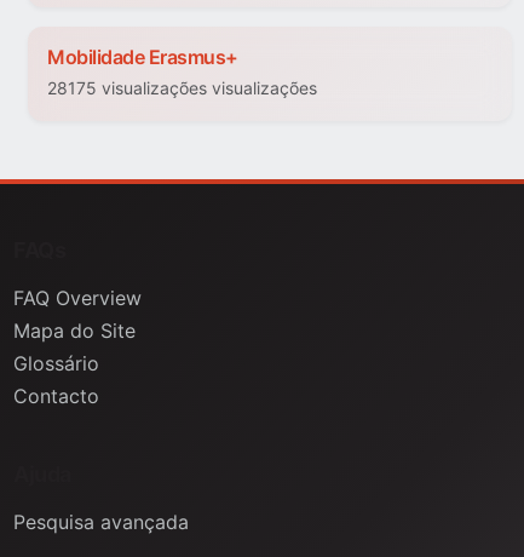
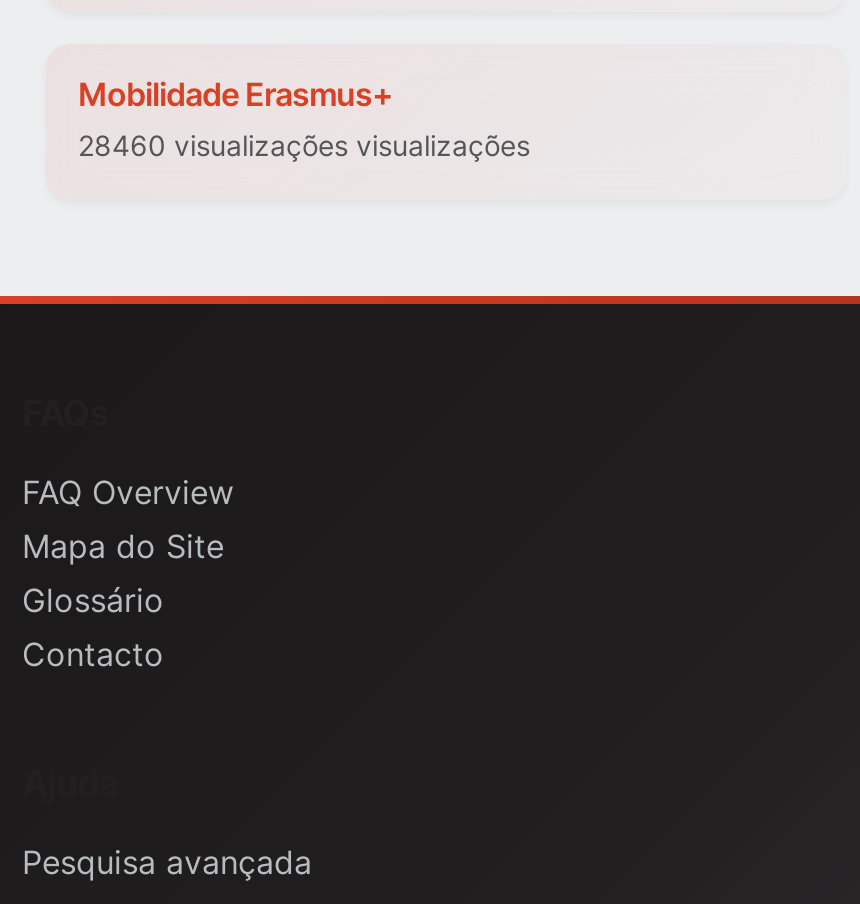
[47,78,317,99] 28175 visualizações visualizações -> [78,129,530,163] 28460 visualizações visualizações

